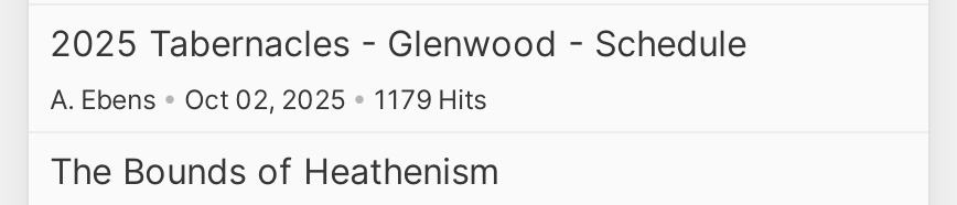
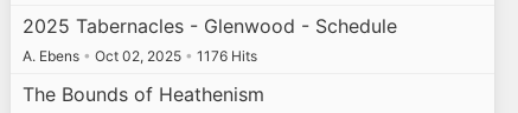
[50,82,486,115] A. Ebens • Oct 02, 2025 • 1179 Hits -> [22,47,257,64] A. Ebens • Oct 02, 2025 • 1176 Hits

